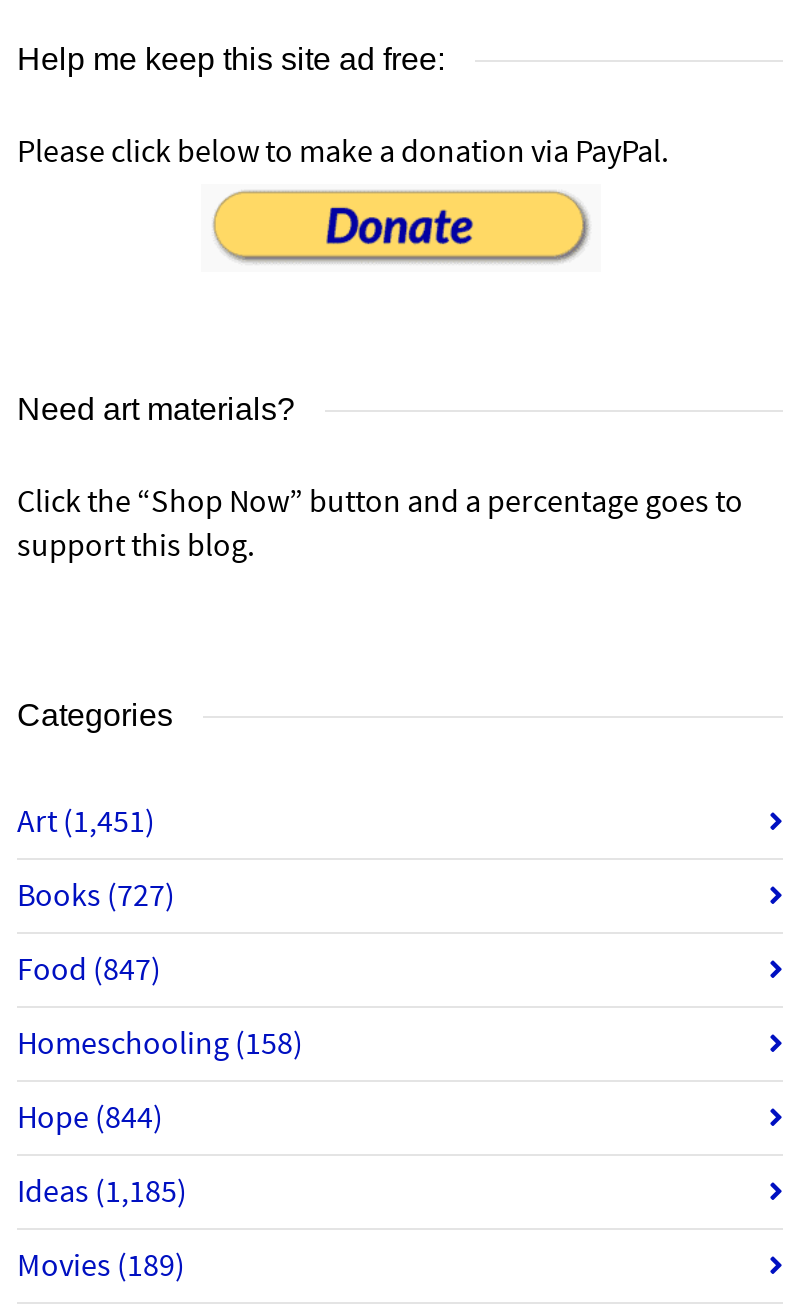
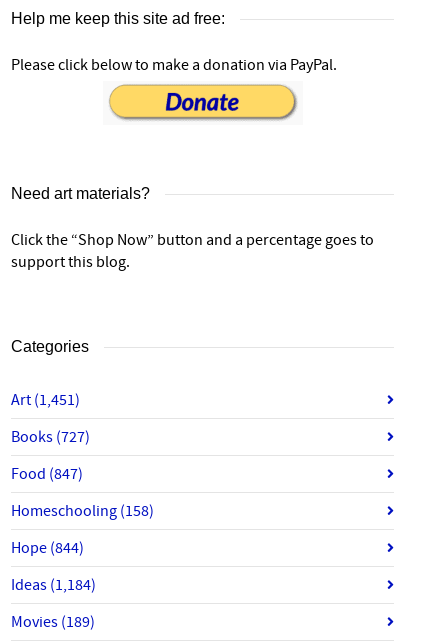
[17,1172,187,1212] Ideas (1,185) -> [11,575,96,595] Ideas (1,184)

